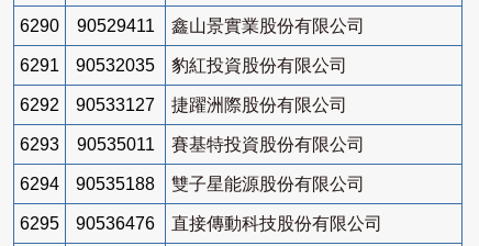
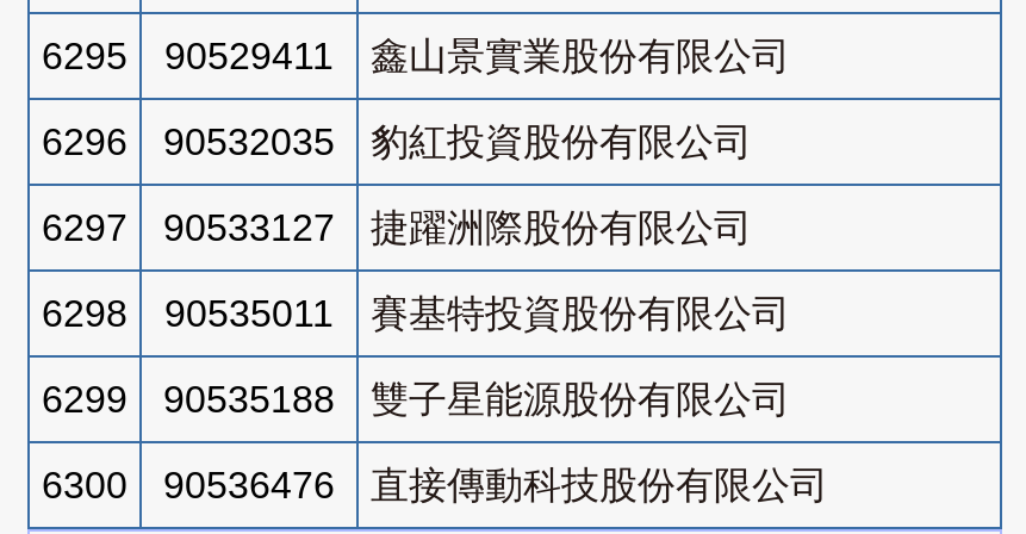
[20,16,365,35] 6290 90529411 鑫山景實業股份有限公司 -> [42,36,790,76] 6295 90529411 鑫山景實業股份有限公司
[20,56,347,75] 6291 90532035 豹紅投資股份有限公司 -> [42,121,752,162] 6296 90532035 豹紅投資股份有限公司
[20,95,347,114] 6292 90533127 捷躍洲際股份有限公司 -> [42,207,752,248] 6297 90533127 捷躍洲際股份有限公司
[20,135,365,154] 6293 90535011 賽基特投資股份有限公司 -> [42,293,790,334] 6298 90535011 賽基特投資股份有限公司
[20,175,365,193] 6294 90535188 雙子星能源股份有限公司 -> [42,379,790,419] 6299 90535188 雙子星能源股份有限公司
[20,214,382,233] 6295 90536476 直接傳動科技股份有限公司 -> [42,465,828,505] 6300 90536476 直接傳動科技股份有限公司

